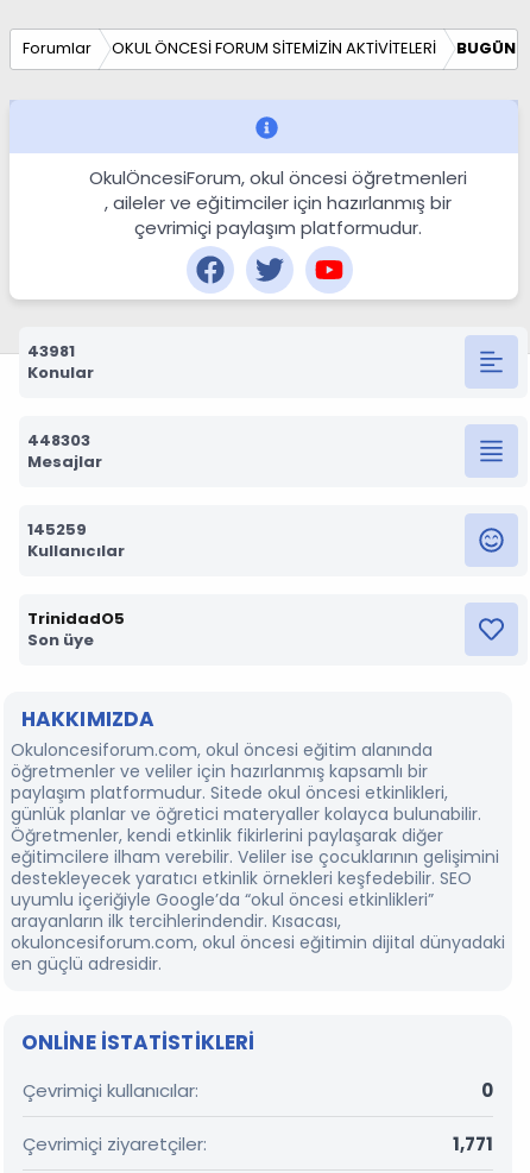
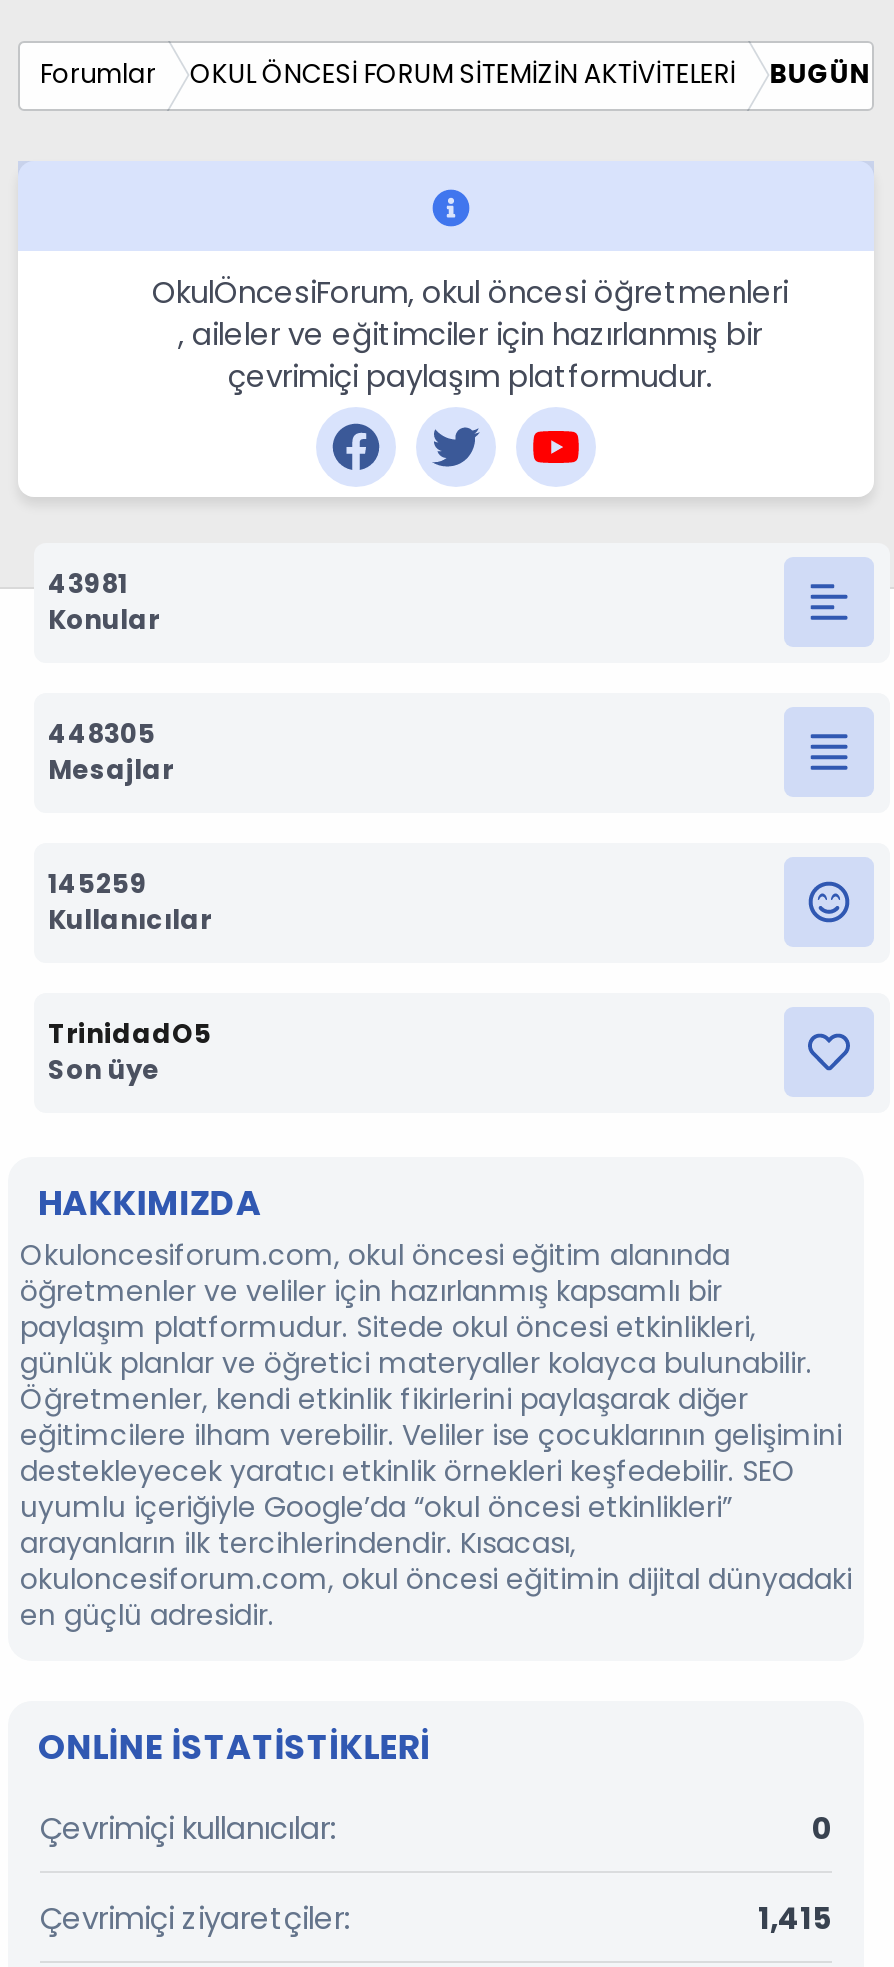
[27,429,90,451] 448303 -> [48,715,156,753] 448305
[453,1132,493,1157] 1,771 -> [758,1897,832,1939] 1,415

